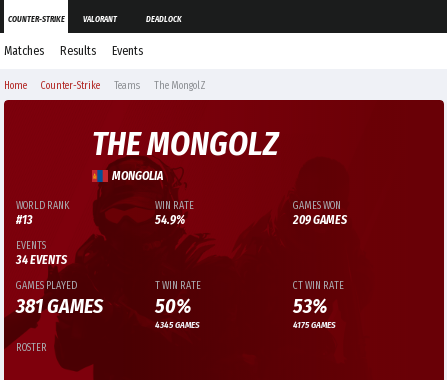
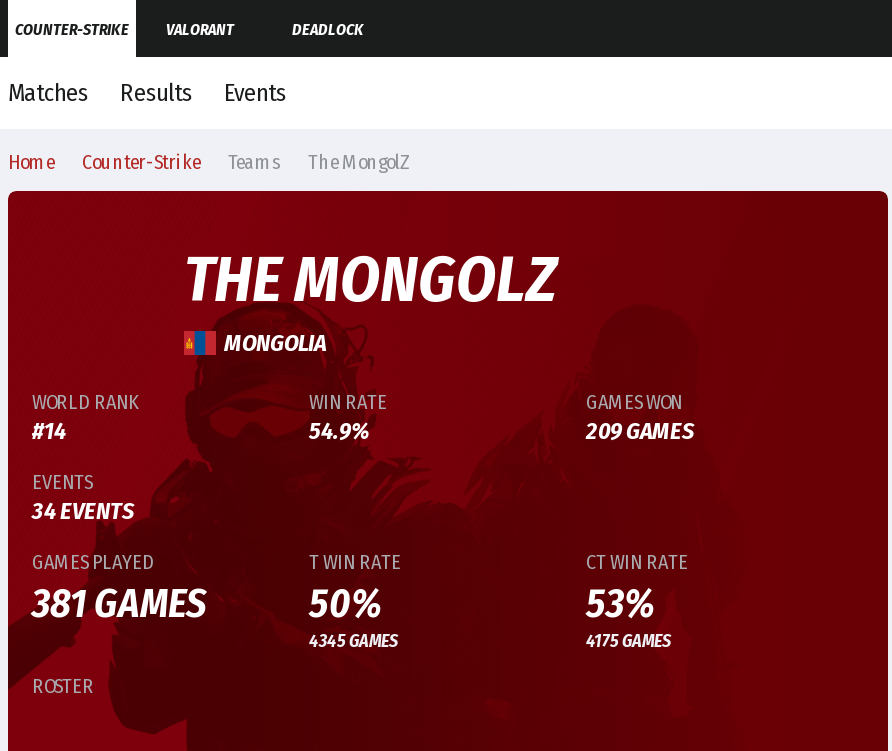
[16,213,33,227] #13 -> [32,417,66,445] #14

